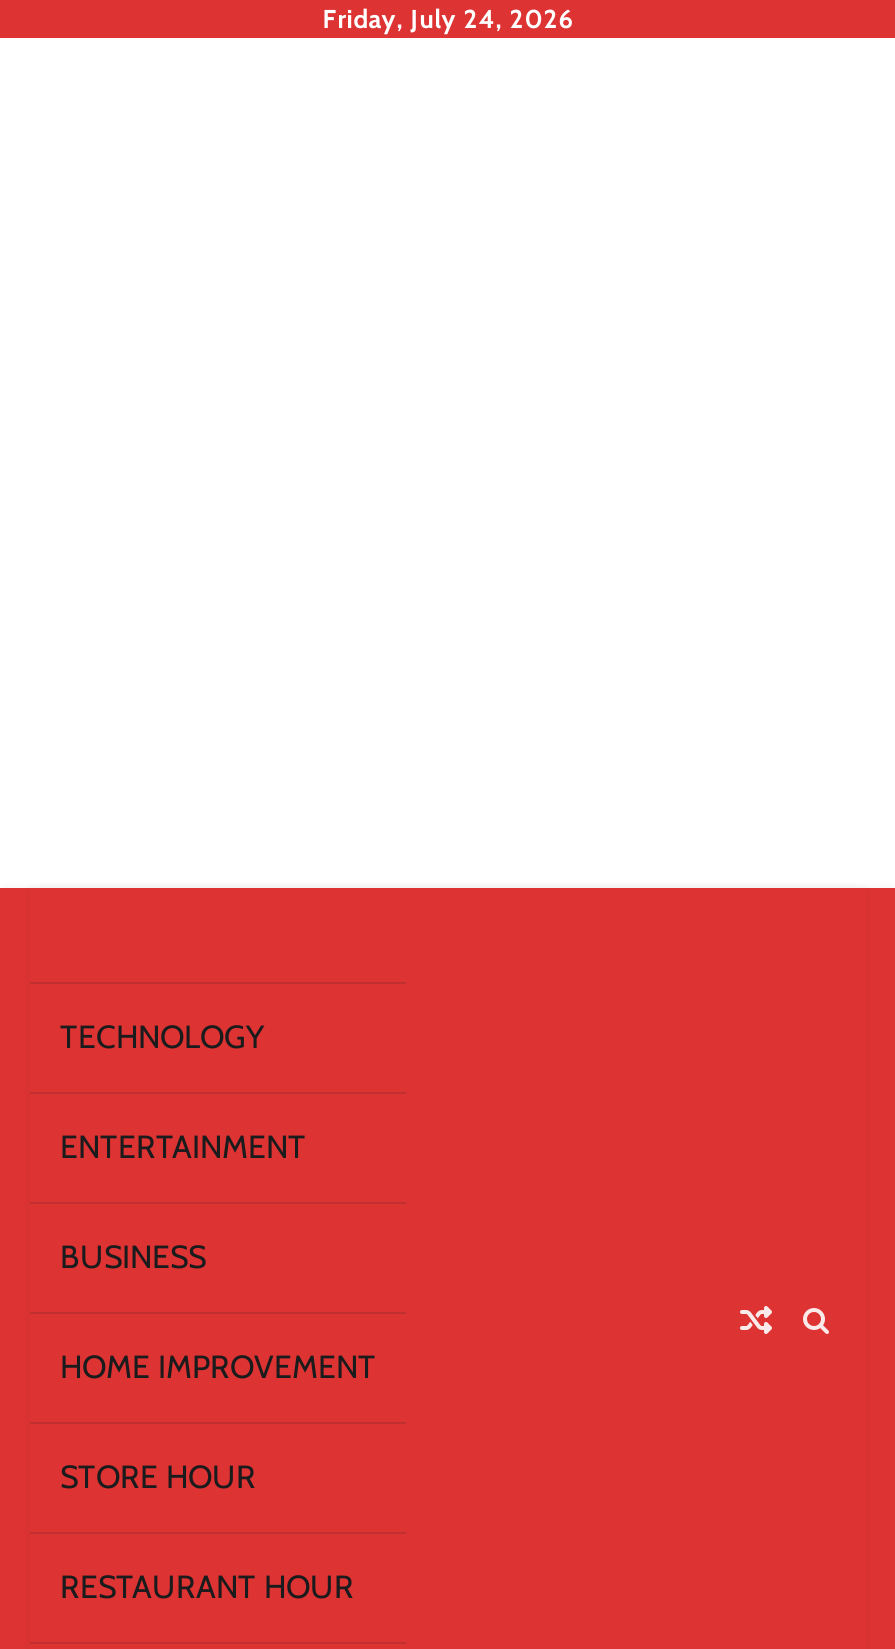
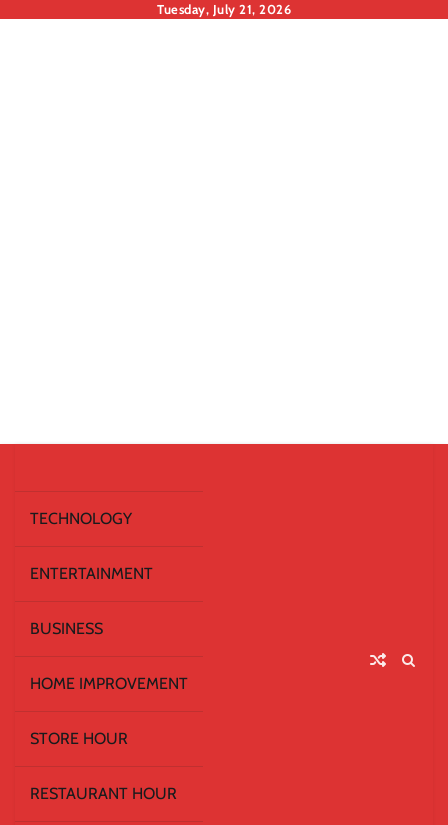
[322,4,574,34] Friday, July 24, 2026 -> [157,2,291,17] Tuesday, July 21, 2026

